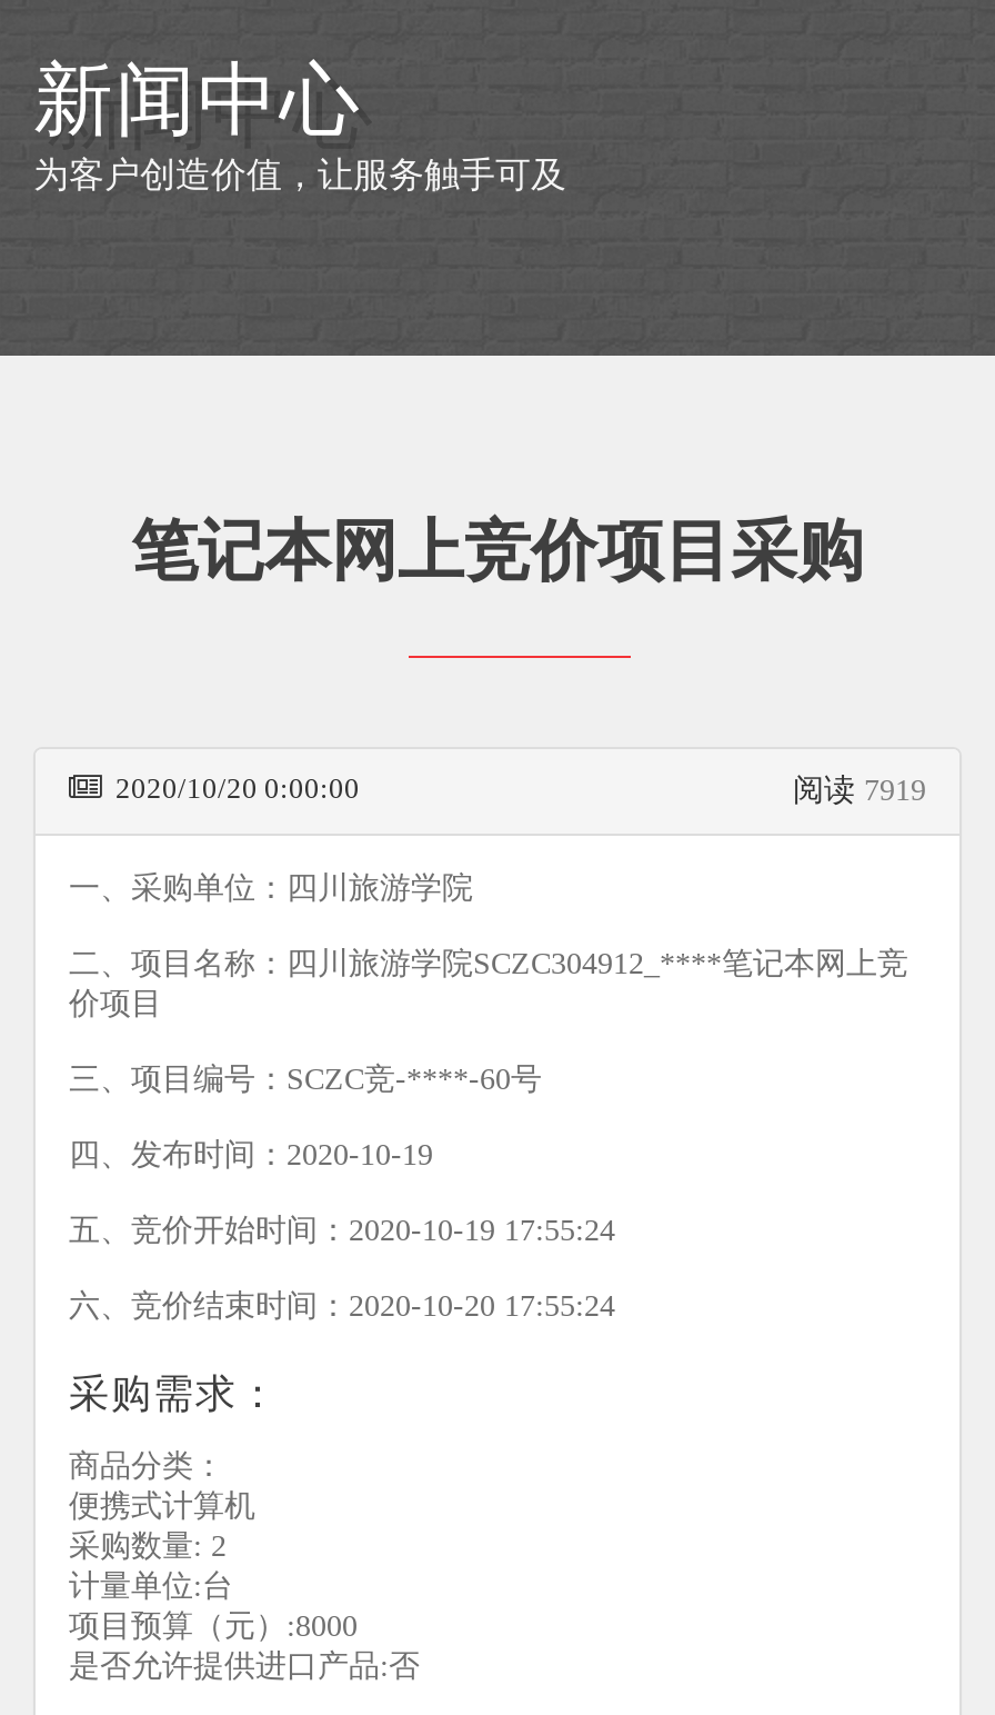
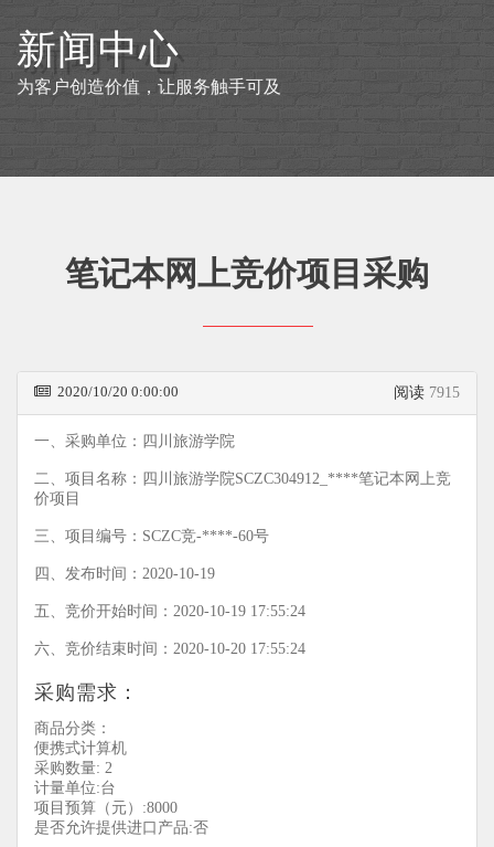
[784,774,926,807] 阅读7919 -> [389,384,460,401] 阅读7915

